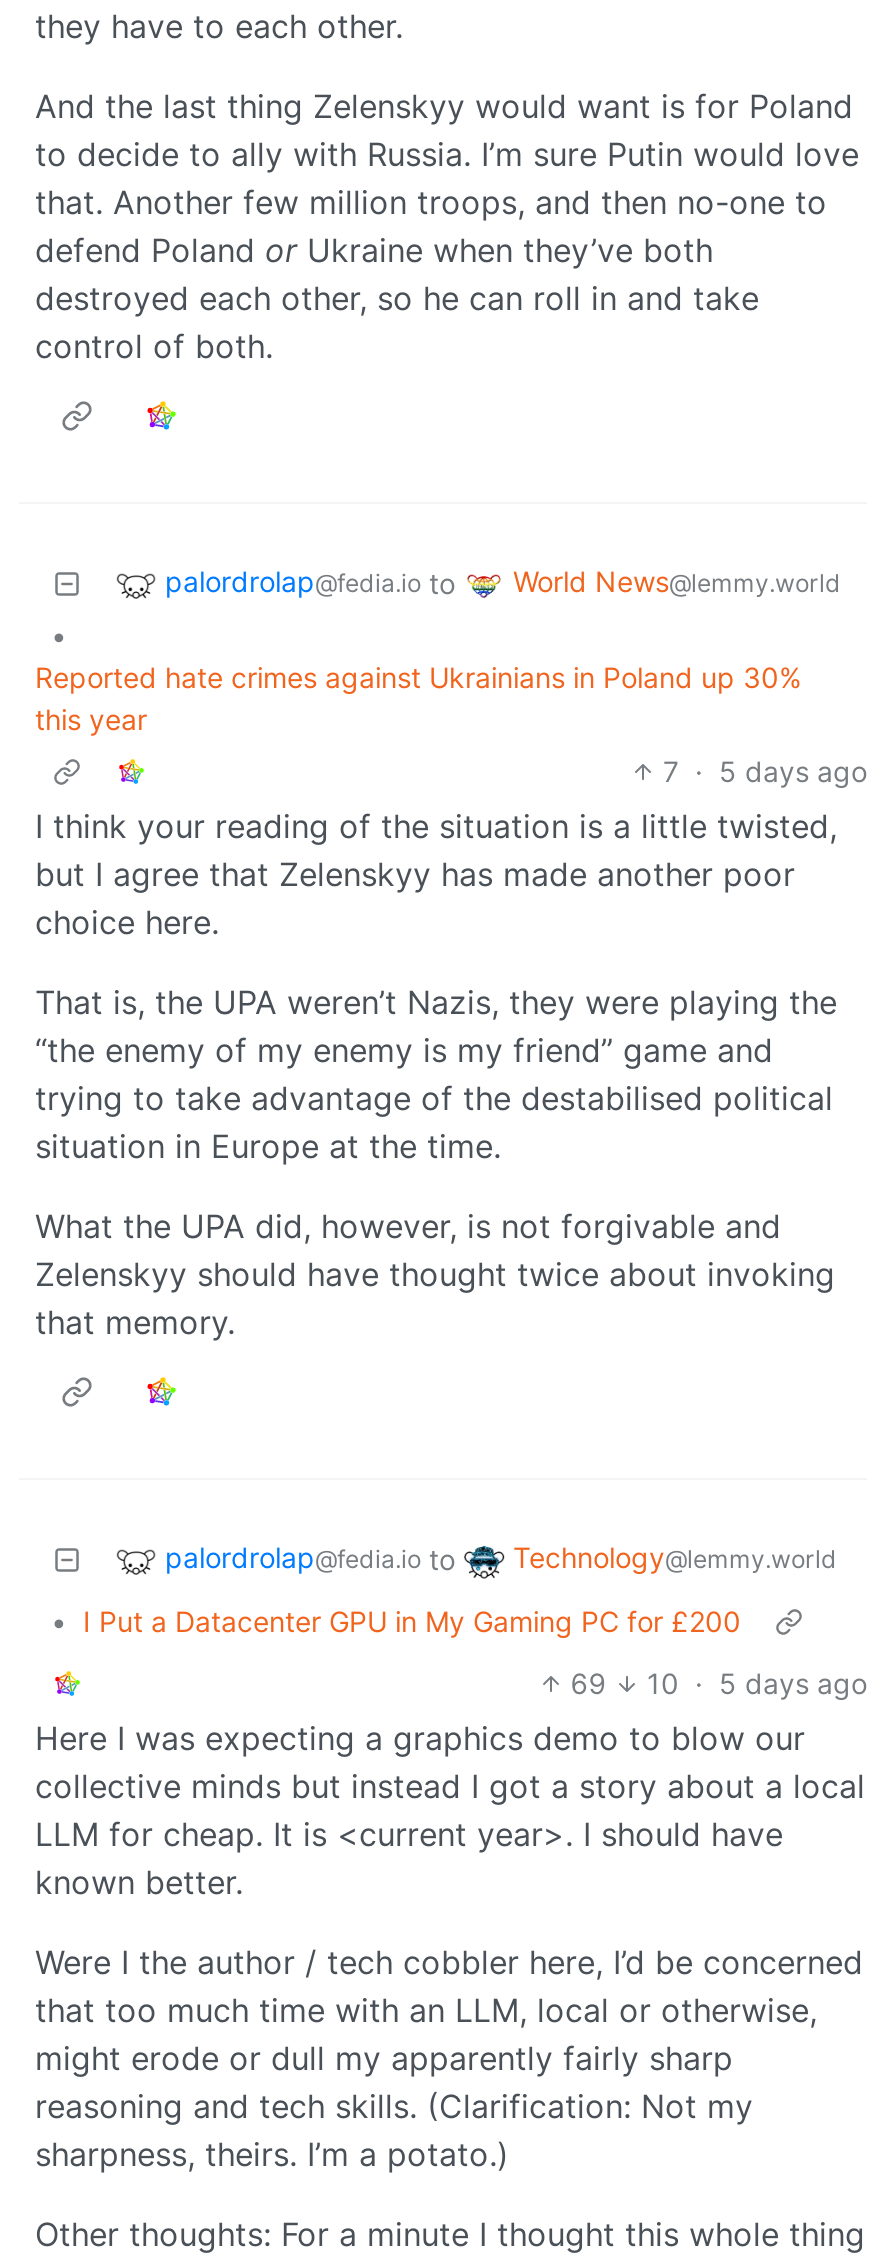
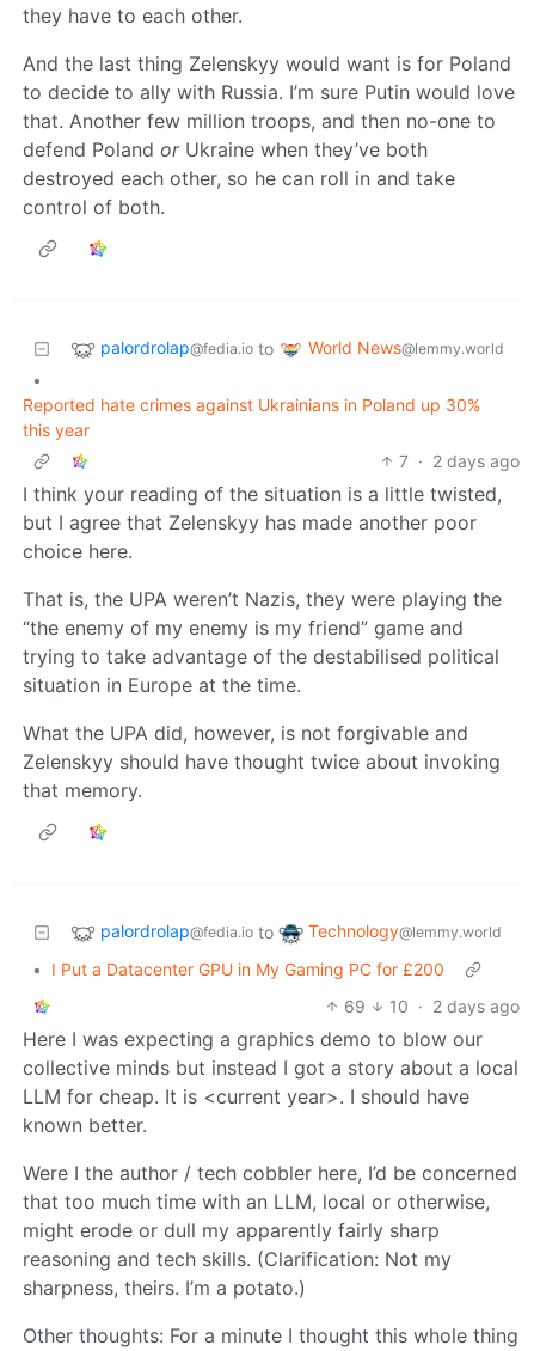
[663,753,867,787] 7 · 5 days ago -> [399,450,520,471] 7 · 2 days ago
[571,1665,867,1699] 69 10 · 5 days ago -> [344,996,520,1016] 69 10 · 2 days ago

